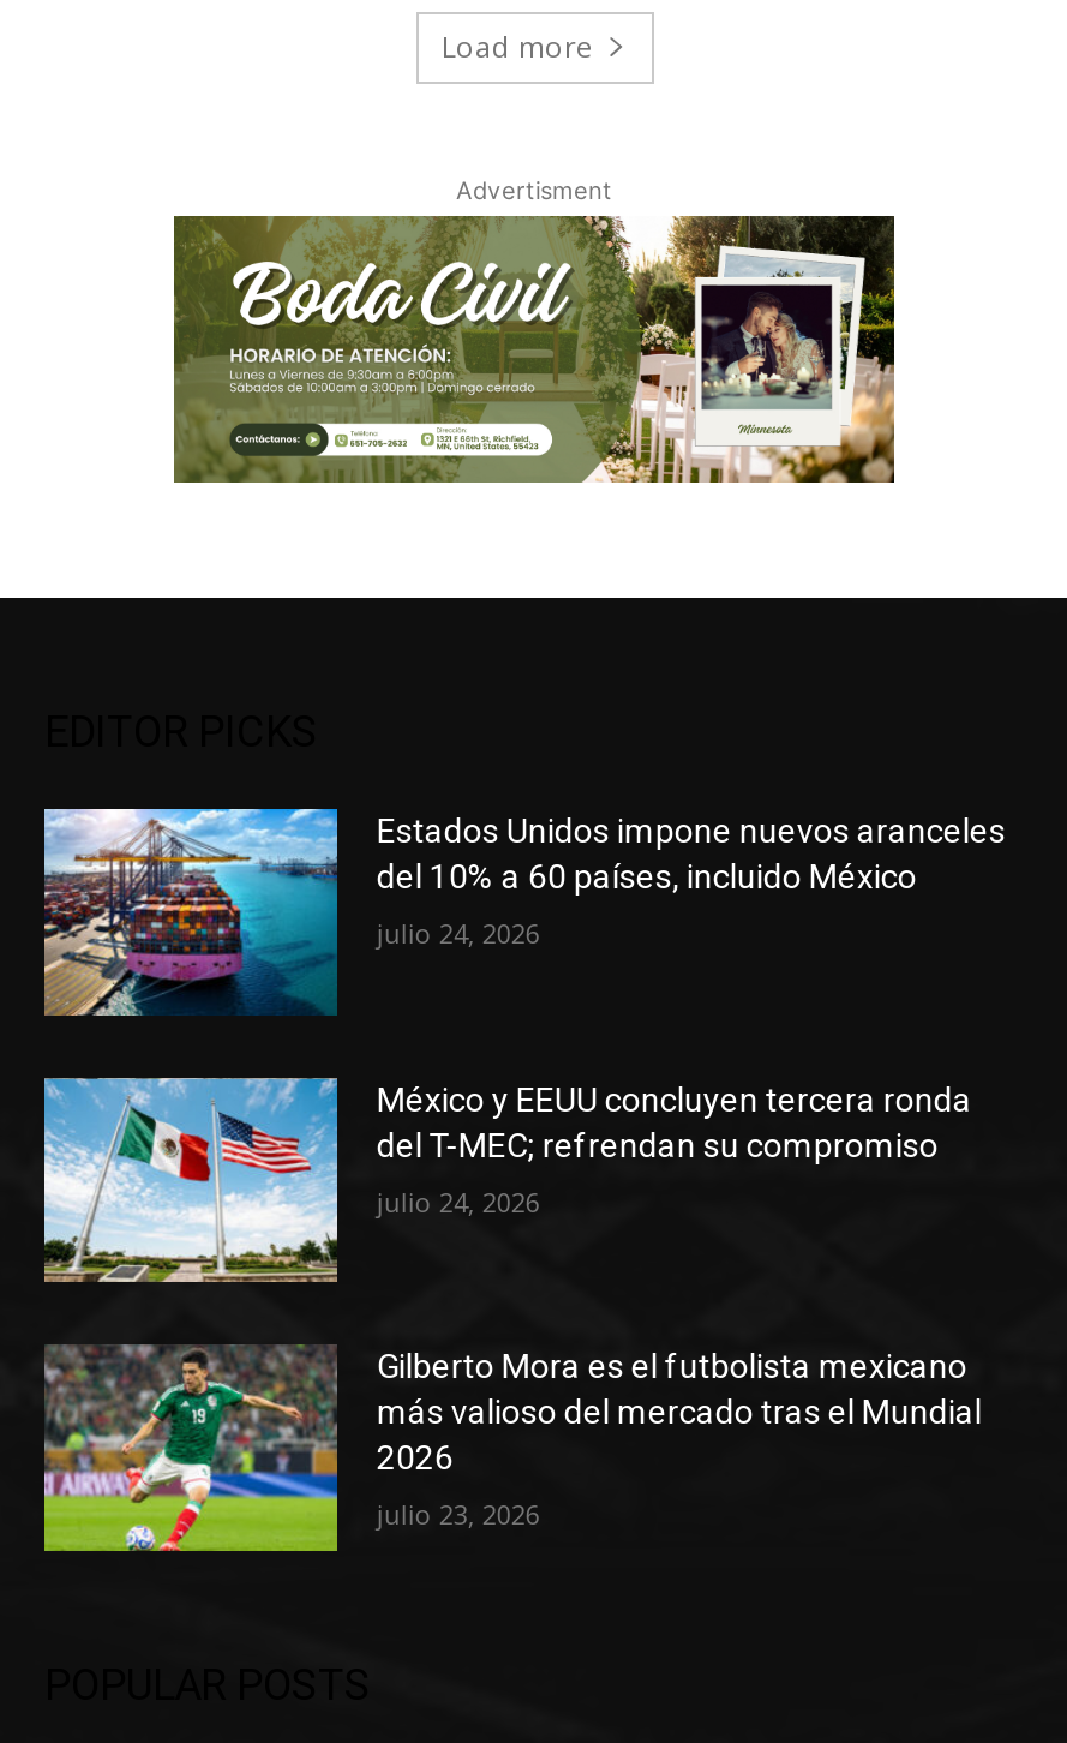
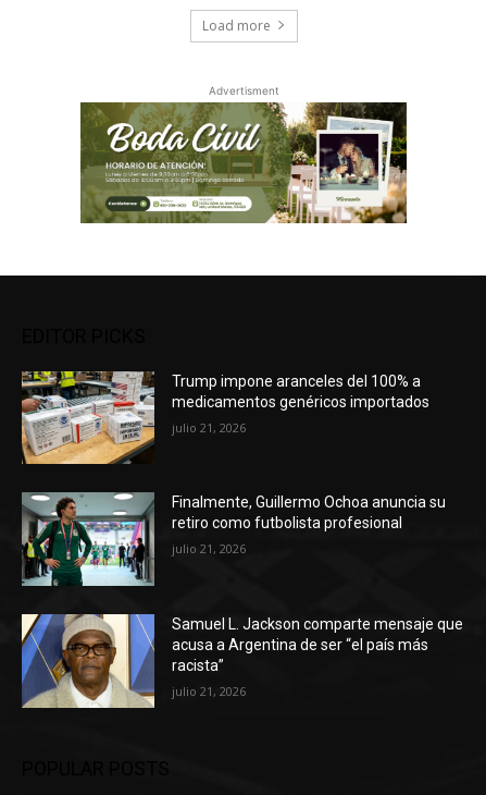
[42,807,1006,1018] [image] | Estados Unidos impone nuevos aranceles | del 10% a 60 países, incluido México -> [21,370,430,465] [image] | Trump impone aranceles del 100% a | medicamentos genéricos importados
[377,914,540,950] julio 24, 2026 -> [172,419,246,435] julio 21, 2026
[42,1078,972,1284] [image] | México y EEUU concluyen tercera ronda | del T-MEC; refrendan su compromiso -> [22,492,446,587] [image] | Finalmente, Guillermo Ochoa anuncia su | retiro como futbolista profesional
[377,1182,540,1218] julio 24, 2026 -> [172,541,246,557] julio 21, 2026
[42,1344,982,1553] [image] | Gilberto Mora es el futbolista mexicano | más valioso del mercado tras el Mundial | 2026 -> [21,613,464,709] [image] | Samuel L. Jackson comparte mensaje que | acusa a Argentina de ser “el país más | racista”
[377,1496,540,1532] julio 23, 2026 -> [172,683,246,699] julio 21, 2026

